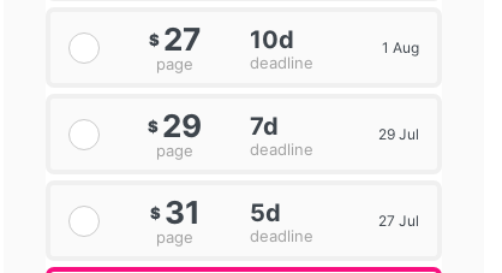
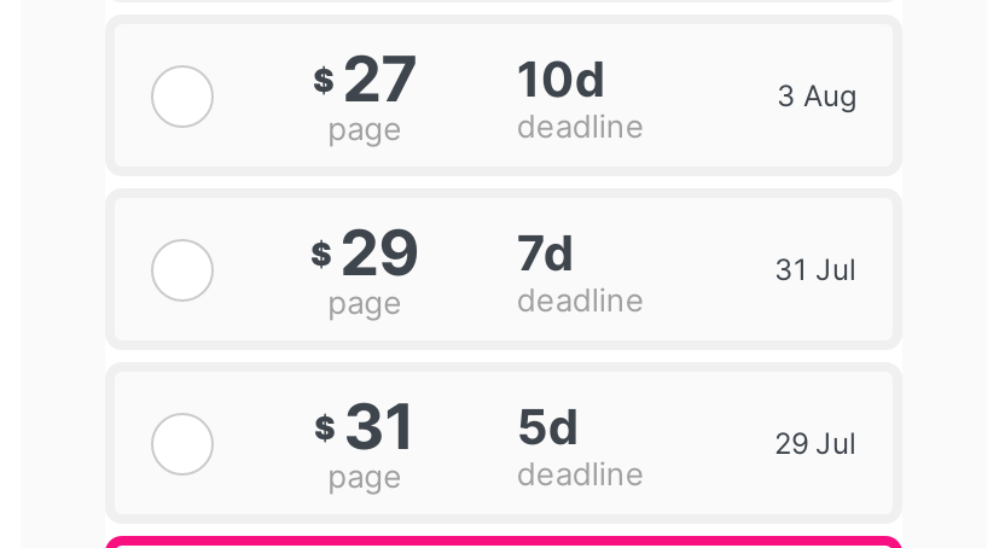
[382,39,419,57] 1 Aug -> [777,78,856,114] 3 Aug
[378,125,419,143] 29 Jul -> [774,252,856,288] 31 Jul
[378,212,419,230] 27 Jul -> [774,425,856,462] 29 Jul

